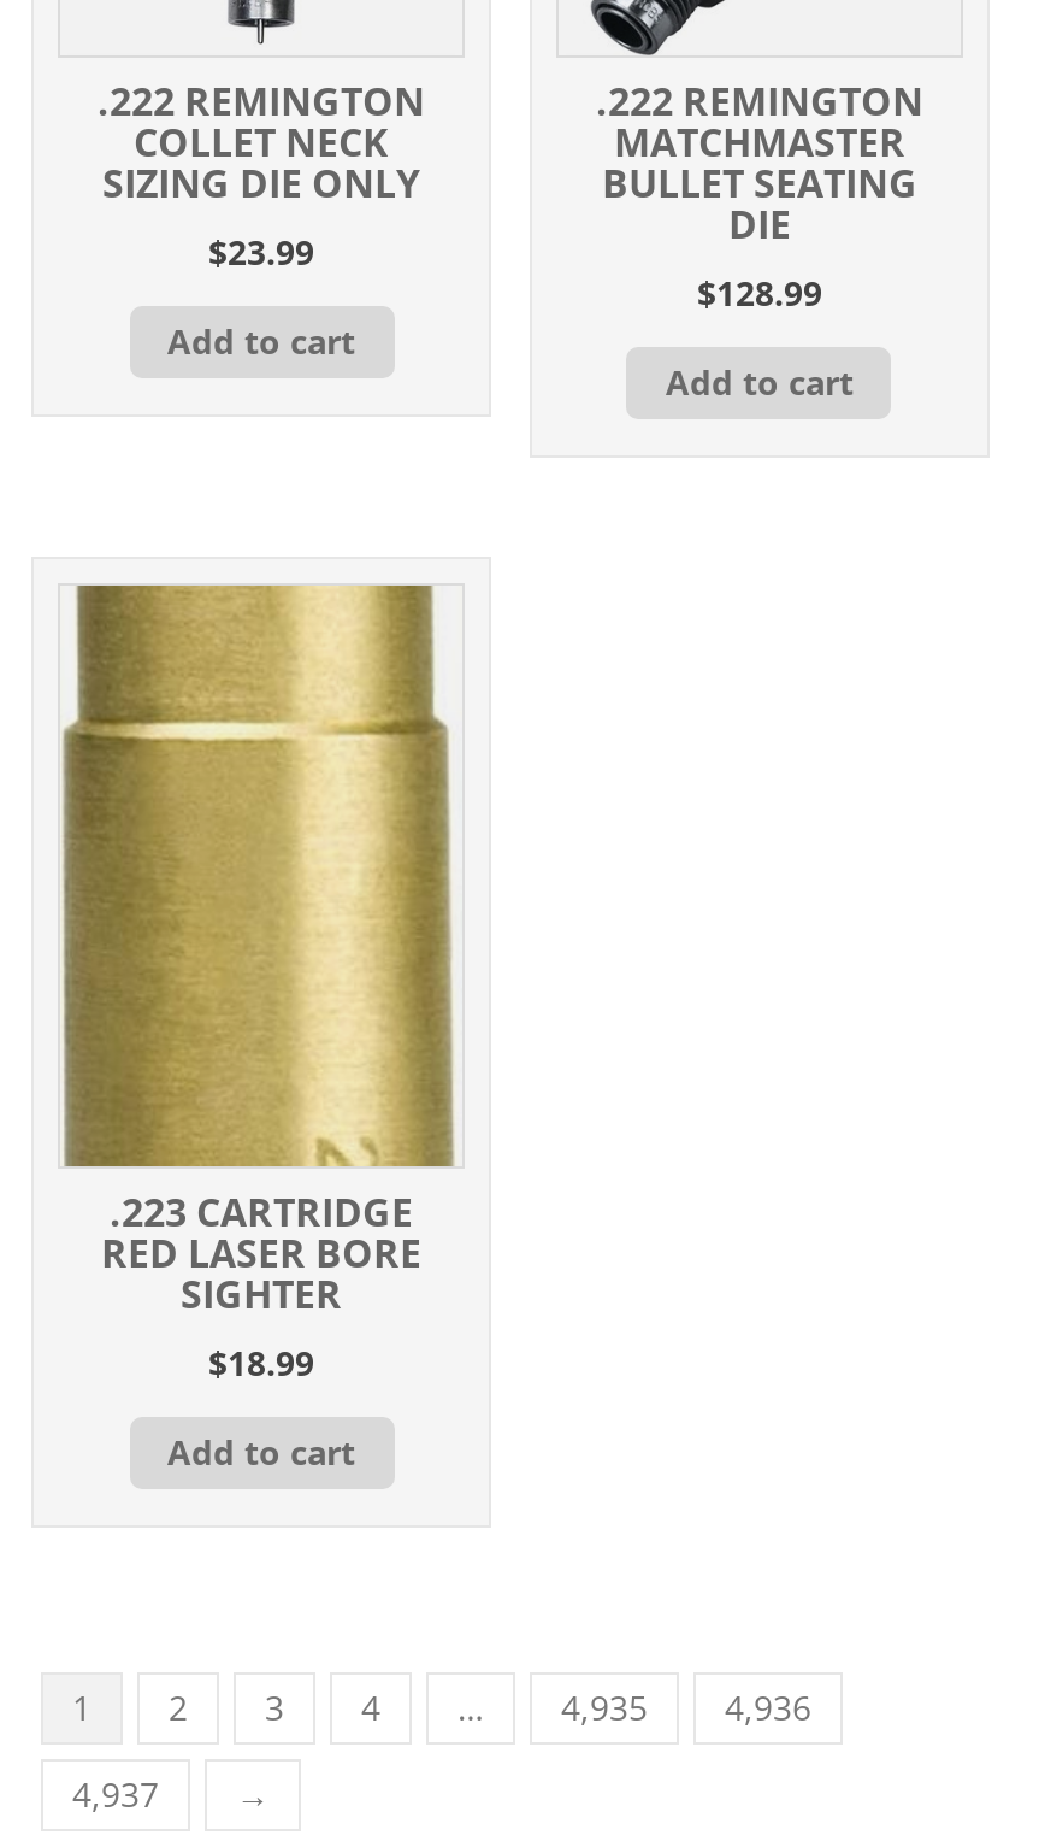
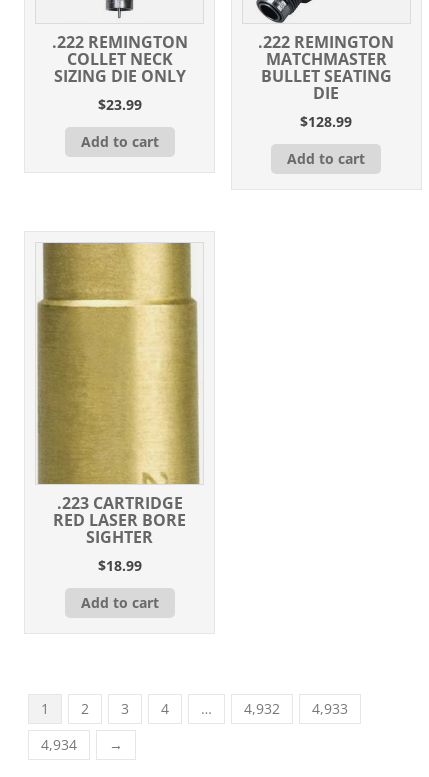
[561,1685,648,1731] 4,935 -> [244,699,280,718] 4,932
[725,1685,811,1731] 4,936 -> [312,699,348,718] 4,933
[72,1772,159,1817] 4,937 -> [41,735,77,754] 4,934

